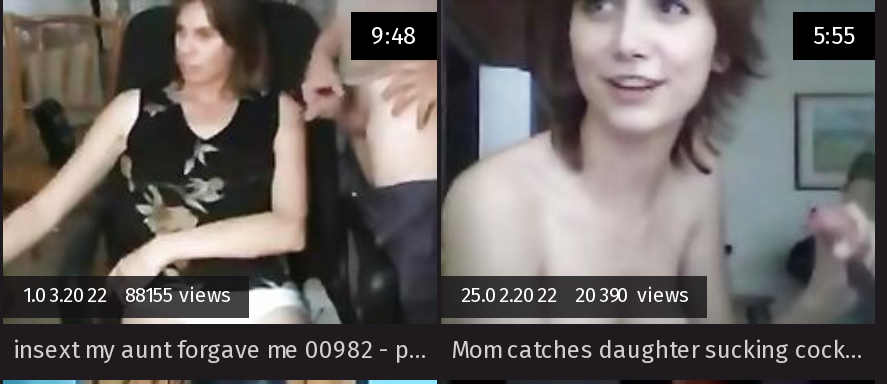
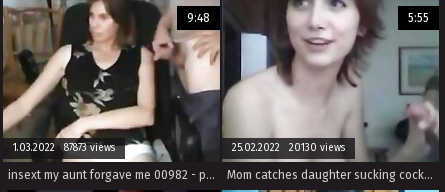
[23,284,229,308] 1.03.2022 88155 views -> [13,142,115,154] 1.03.2022 87873 views
[461,284,687,308] 25.02.2022 20390 views -> [232,142,345,154] 25.02.2022 20130 views

